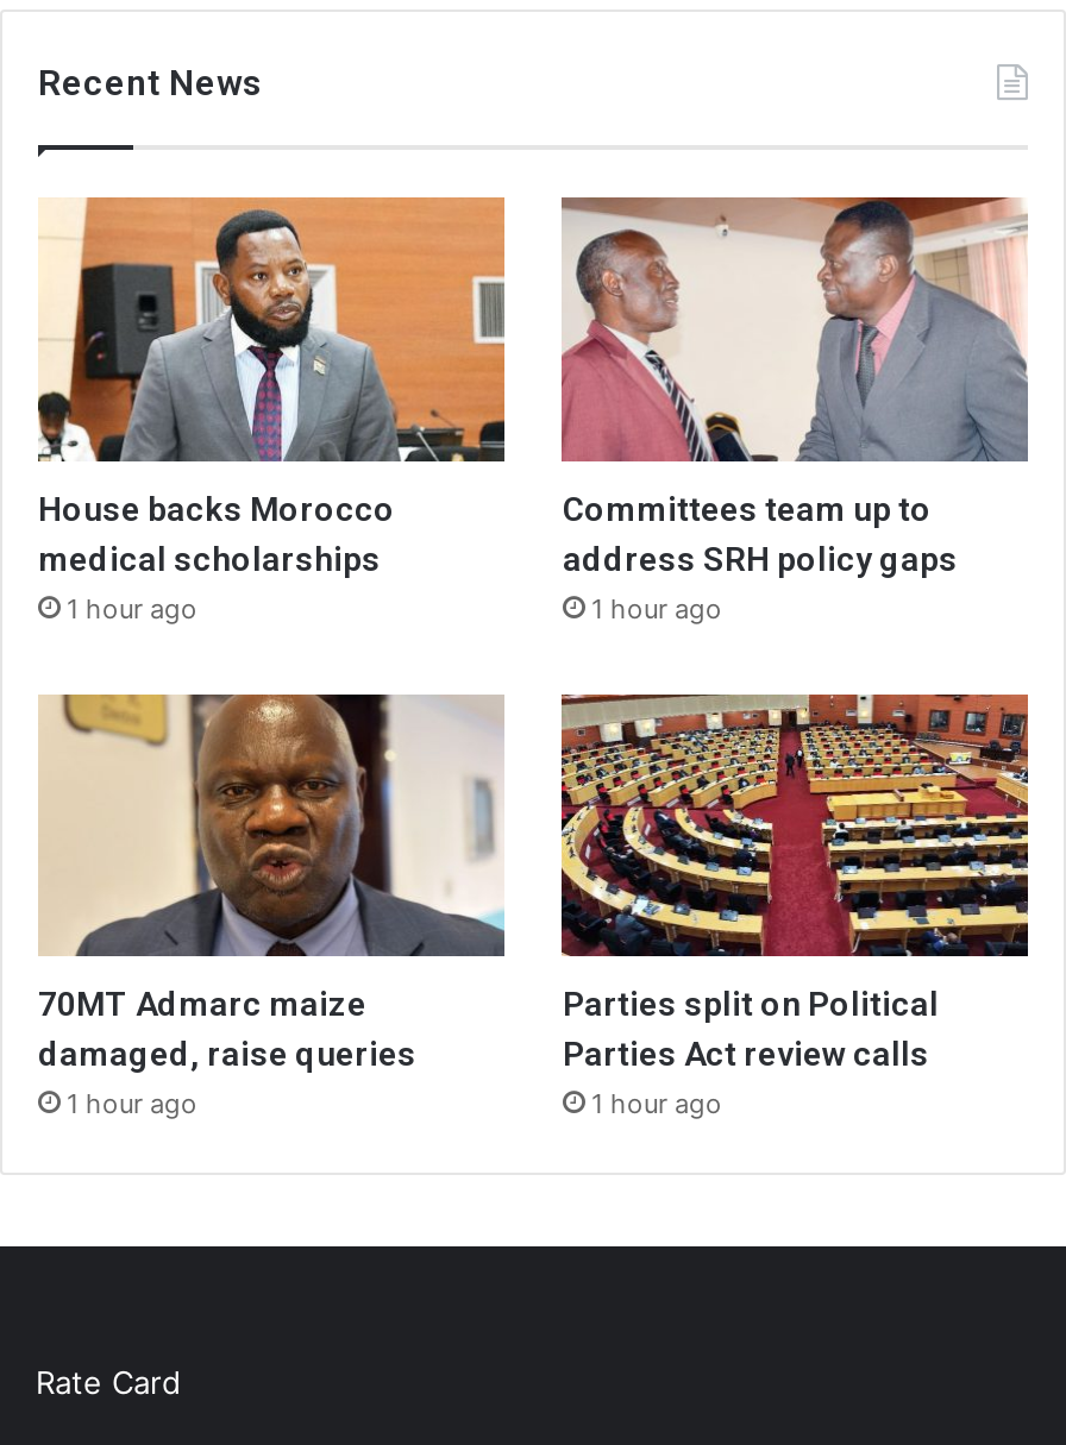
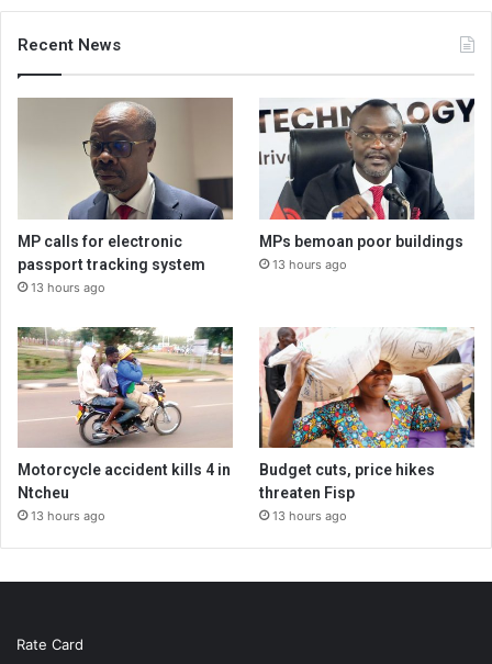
[36,197,507,625] [image] | House backs Morocco | medical scholarships | 1 hour ago -> [18,98,234,295] [image] | MP calls for electronic | passport tracking system | 13 hours ago
[559,195,1028,625] [image] | Committees team up to | address SRH policy gaps | 1 hour ago -> [258,98,476,272] [image] | MPs bemoan poor buildings | 13 hours ago
[38,692,504,1120] [image] | 70MT Admarc maize | damaged, raise queries | 1 hour ago -> [16,326,234,523] [image] | Motorcycle accident kills 4 in | Ntcheu | 13 hours ago
[559,692,1030,1120] [image] | Parties split on Political | Parties Act review calls | 1 hour ago -> [258,327,476,523] [image] | Budget cuts, price hikes | threaten Fisp | 13 hours ago

